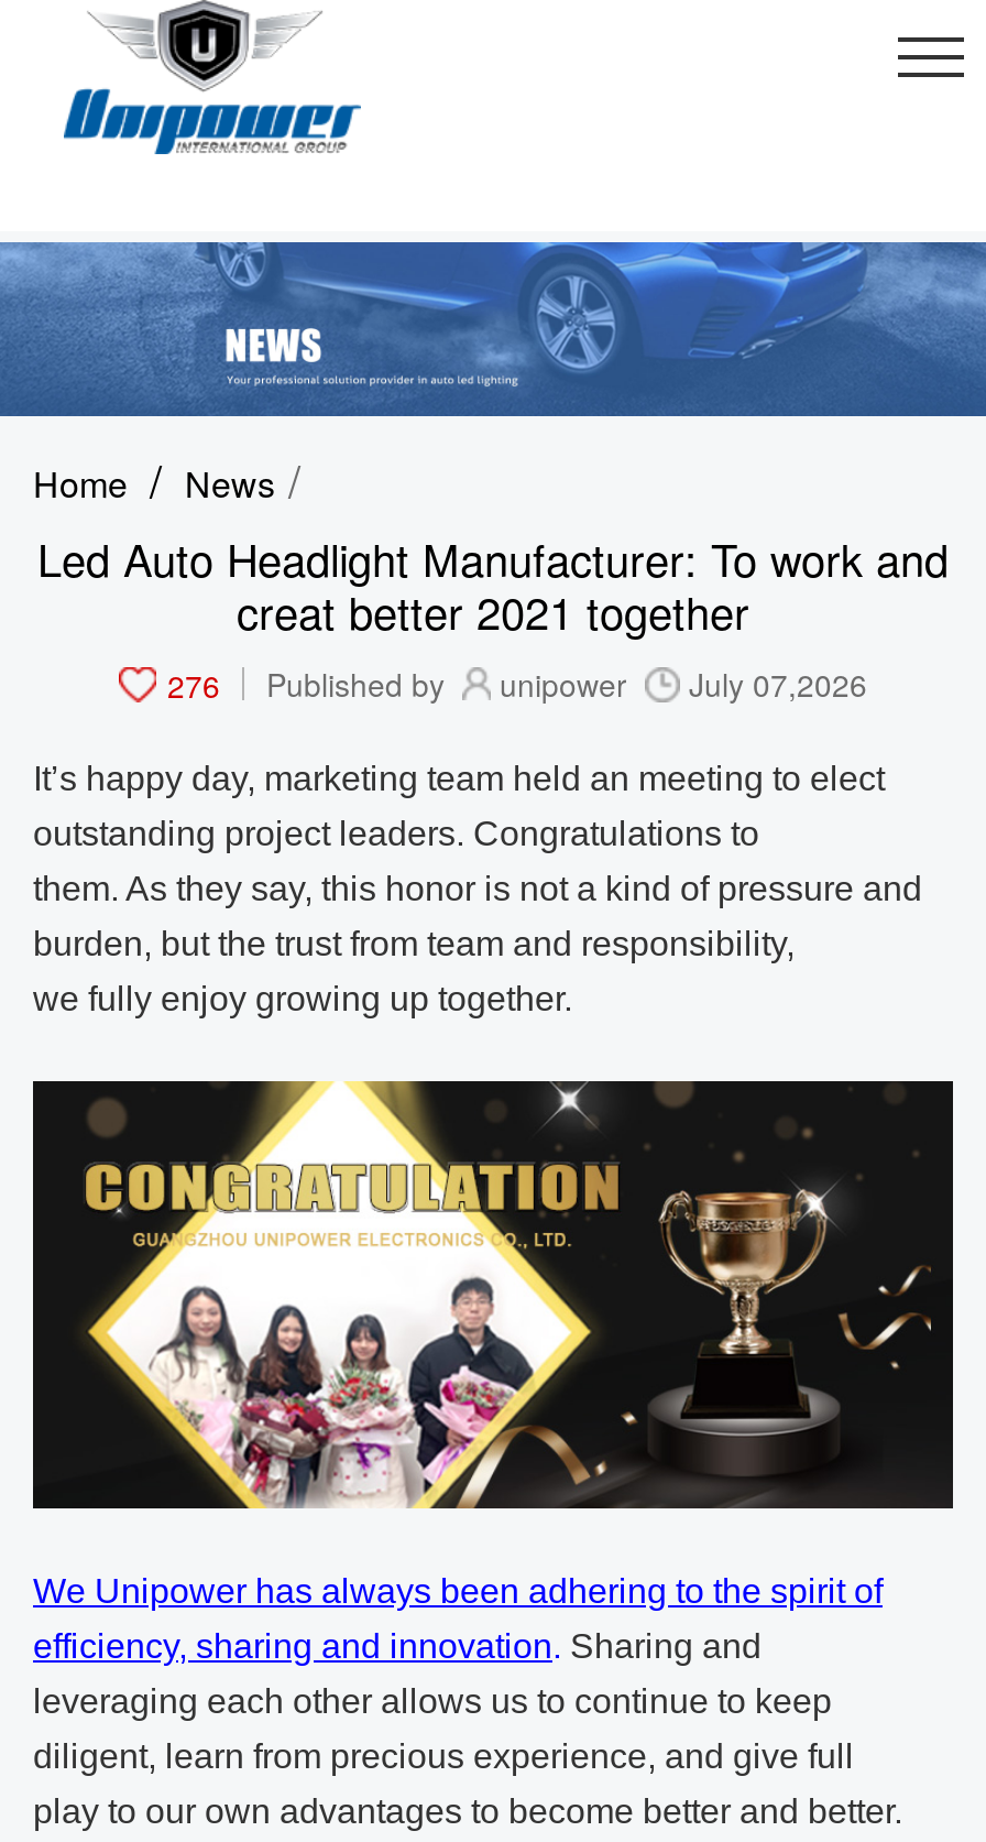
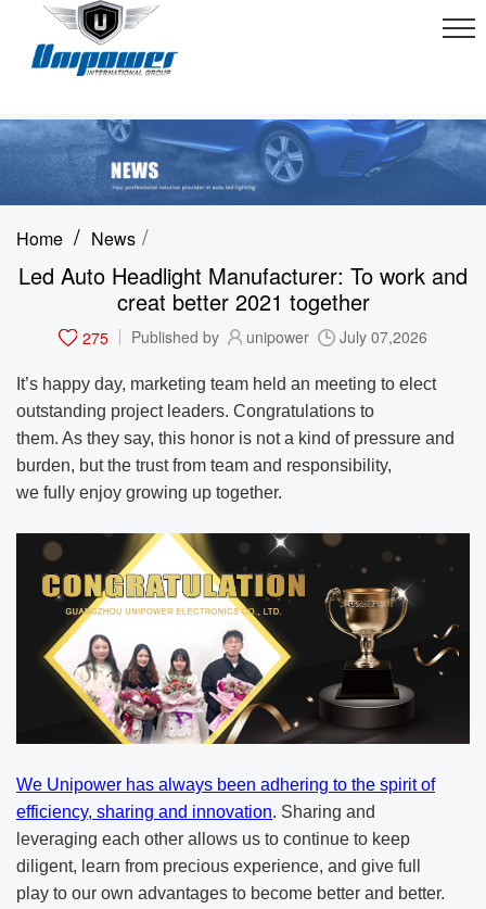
[167,662,867,706] 276 Published by unipower July 07,2026 -> [82,327,427,348] 275 Published by unipower July 07,2026

